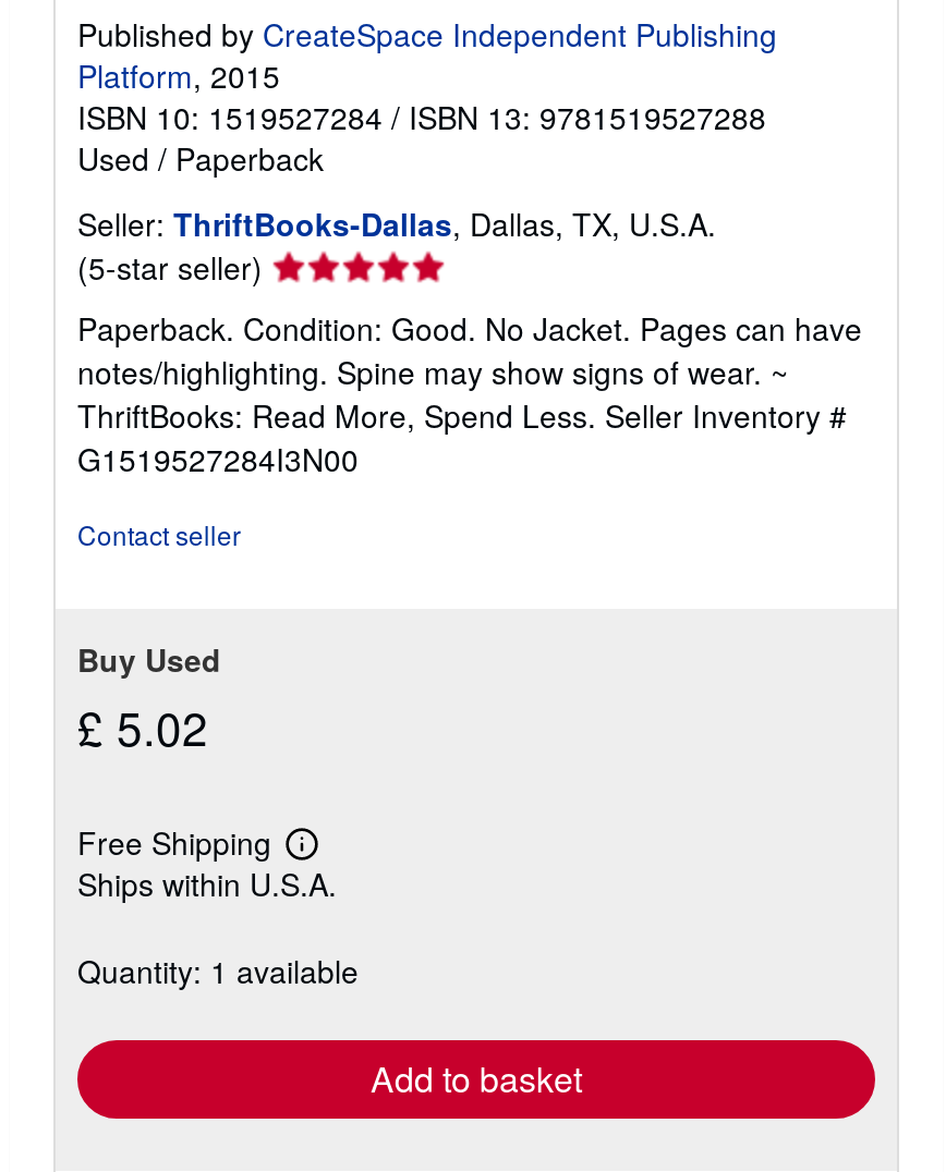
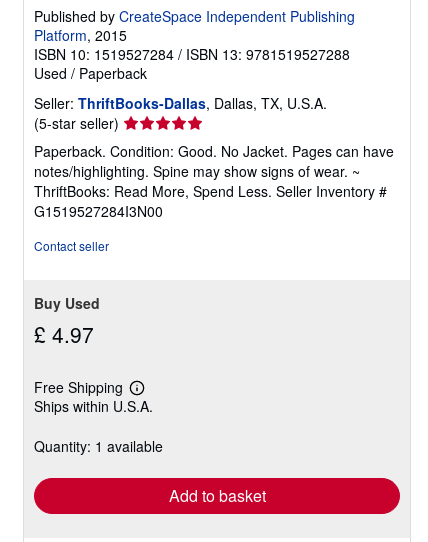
[77,693,208,758] £ 5.02 -> [34,318,94,348] £ 4.97

